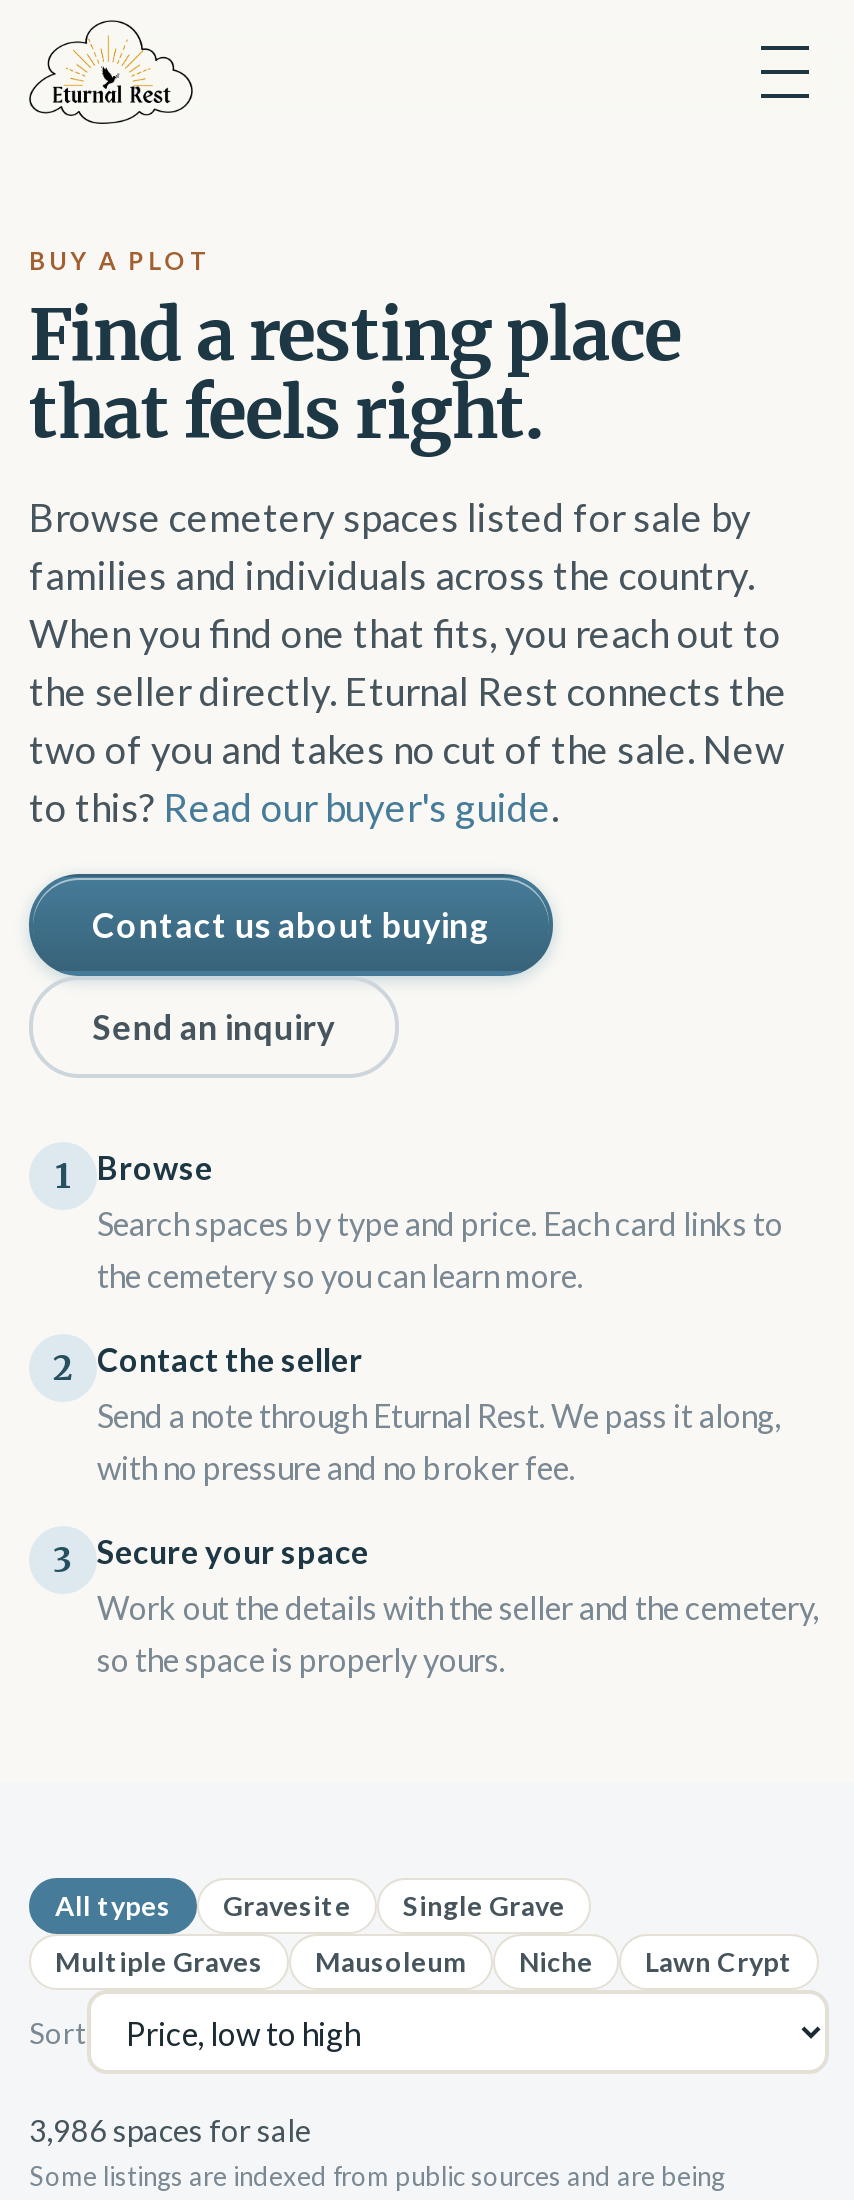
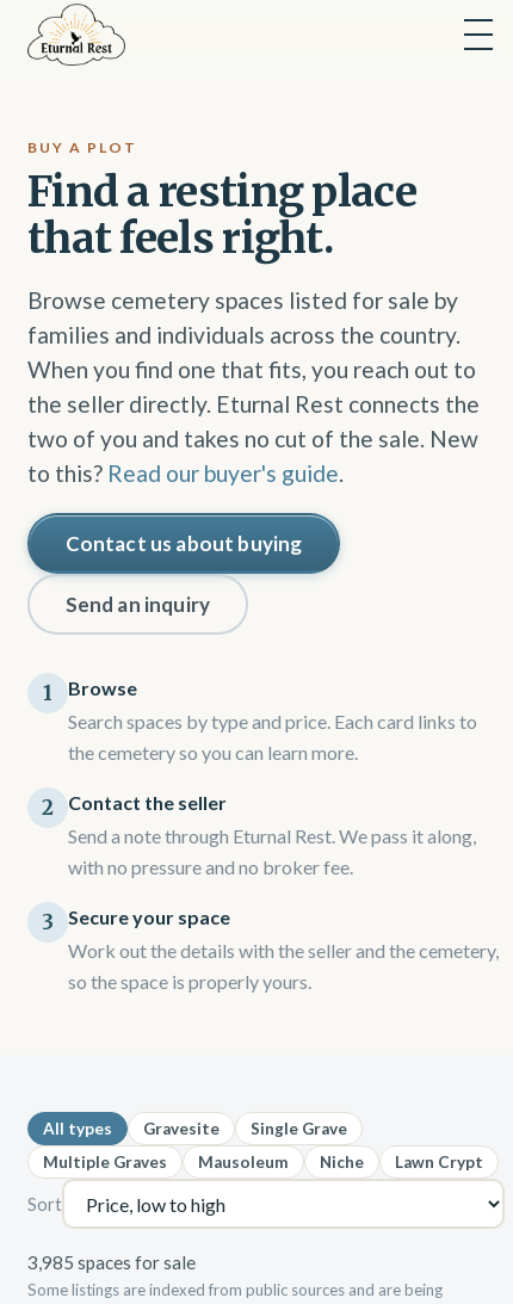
[29,2112,311,2148] 3,986 spaces for sale -> [27,1252,196,1273] 3,985 spaces for sale

